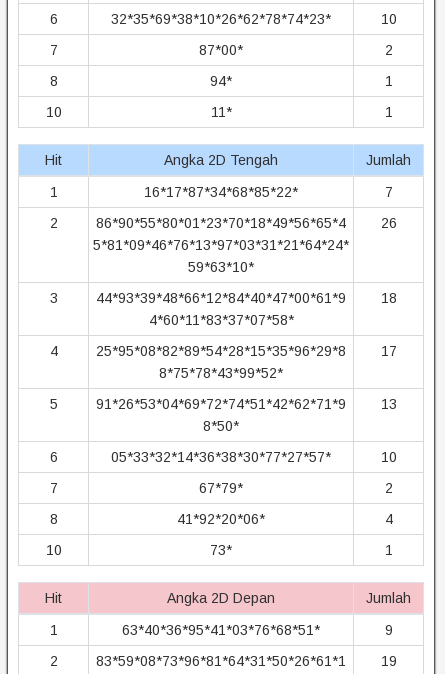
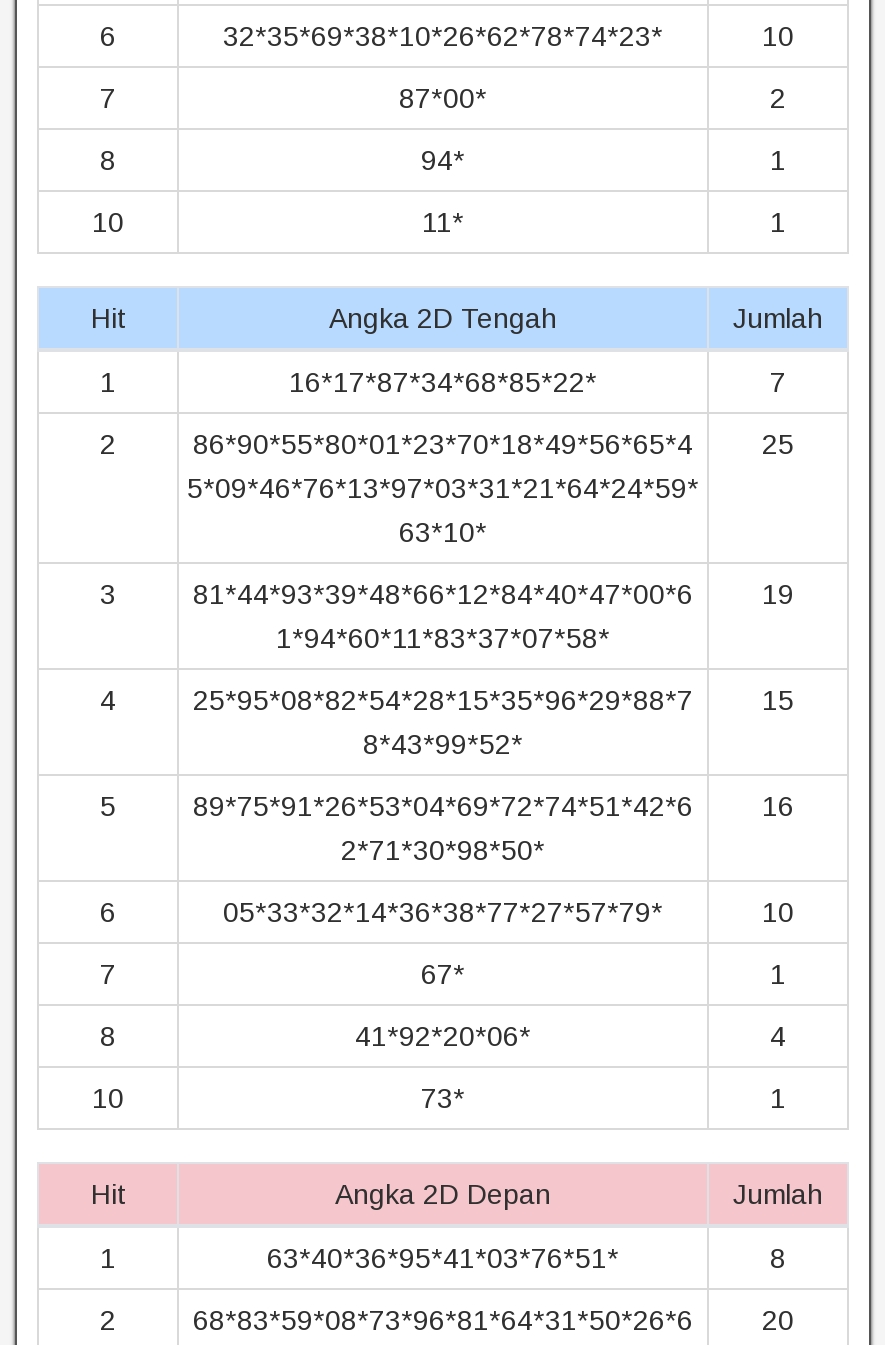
[380,215,396,231] 26 -> [762,428,794,460] 25
[93,237,349,253] 5*81*09*46*76*13*97*03*31*21*64*24* -> [187,472,699,504] 5*09*46*76*13*97*03*31*21*64*24*59*
[188,259,254,275] 59*63*10* -> [399,516,487,548] 63*10*
[96,290,346,306] 44*93*39*48*66*12*84*40*47*00*61*9 -> [193,578,693,610] 81*44*93*39*48*66*12*84*40*47*00*6
[380,290,396,306] 18 -> [762,578,794,610] 19
[148,312,293,328] 4*60*11*83*37*07*58* -> [276,622,610,654] 1*94*60*11*83*37*07*58*
[96,343,346,359] 25*95*08*82*89*54*28*15*35*96*29*8 -> [193,684,693,716] 25*95*08*82*54*28*15*35*96*29*88*7
[380,343,396,359] 17 -> [762,684,794,716] 15
[159,365,283,381] 8*75*78*43*99*52* -> [363,728,523,760] 8*43*99*52*
[96,396,346,412] 91*26*53*04*69*72*74*51*42*62*71*9 -> [193,790,693,822] 89*75*91*26*53*04*69*72*74*51*42*6
[380,396,396,412] 13 -> [762,790,794,822] 16
[203,418,239,434] 8*50* -> [341,834,545,866] 2*71*30*98*50*
[111,449,331,465] 05*33*32*14*36*38*30*77*27*57* -> [223,896,663,928] 05*33*32*14*36*38*77*27*57*79*
[199,480,243,496] 67*79* -> [421,958,465,990] 67*
[384,480,392,496] 2 -> [770,958,786,990] 1
[122,622,320,638] 63*40*36*95*41*03*76*68*51* -> [267,1242,619,1274] 63*40*36*95*41*03*76*51*
[384,622,392,638] 9 -> [770,1242,786,1274] 8
[96,653,346,669] 83*59*08*73*96*81*64*31*50*26*61*1 -> [193,1304,693,1336] 68*83*59*08*73*96*81*64*31*50*26*6
[380,653,396,669] 19 -> [762,1304,794,1336] 20

